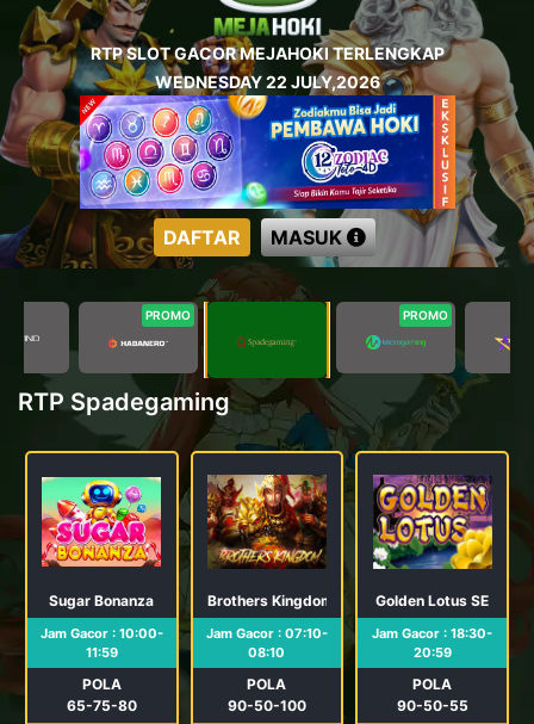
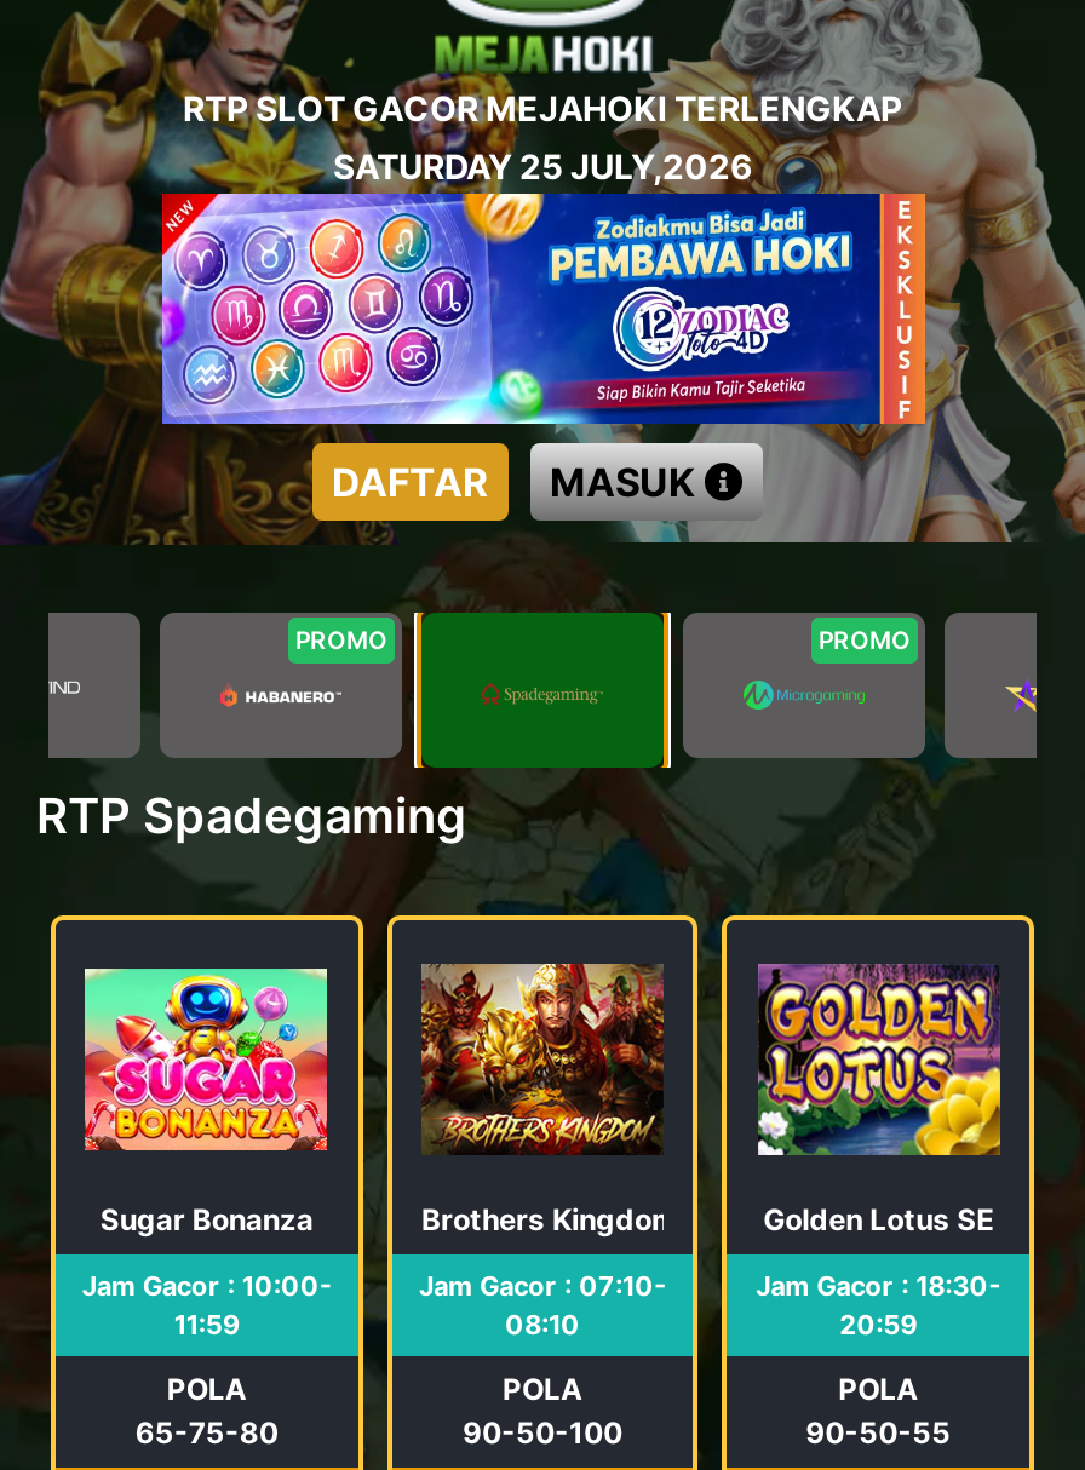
[154,72,380,92] WEDNESDAY 22 JULY,2026 -> [333,146,752,187] SATURDAY 25 JULY,2026

